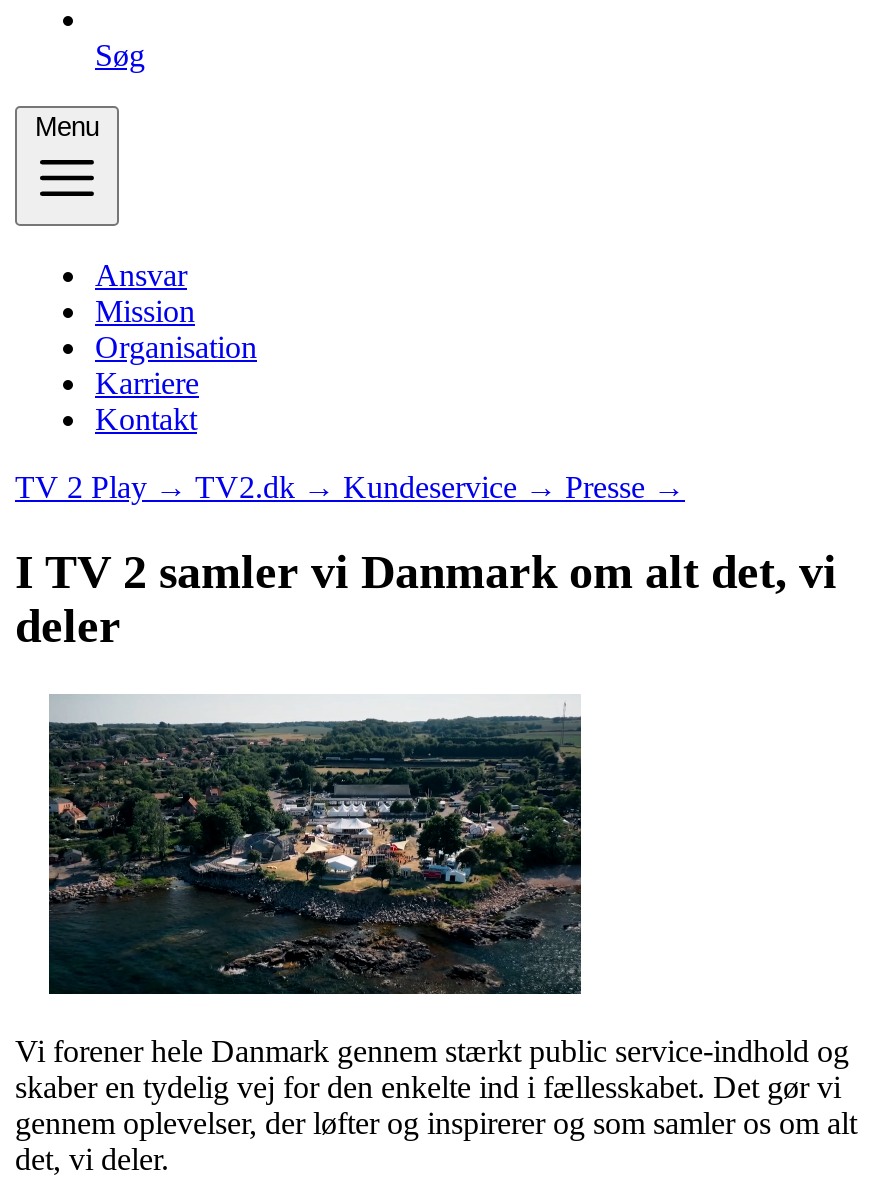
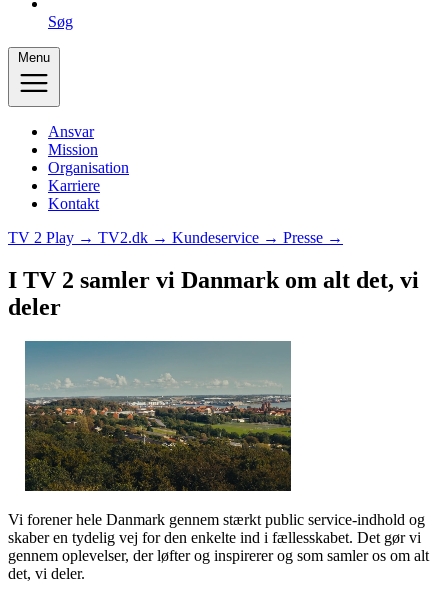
[47,696,581,996] [image] -> [24,340,291,492] [image]

